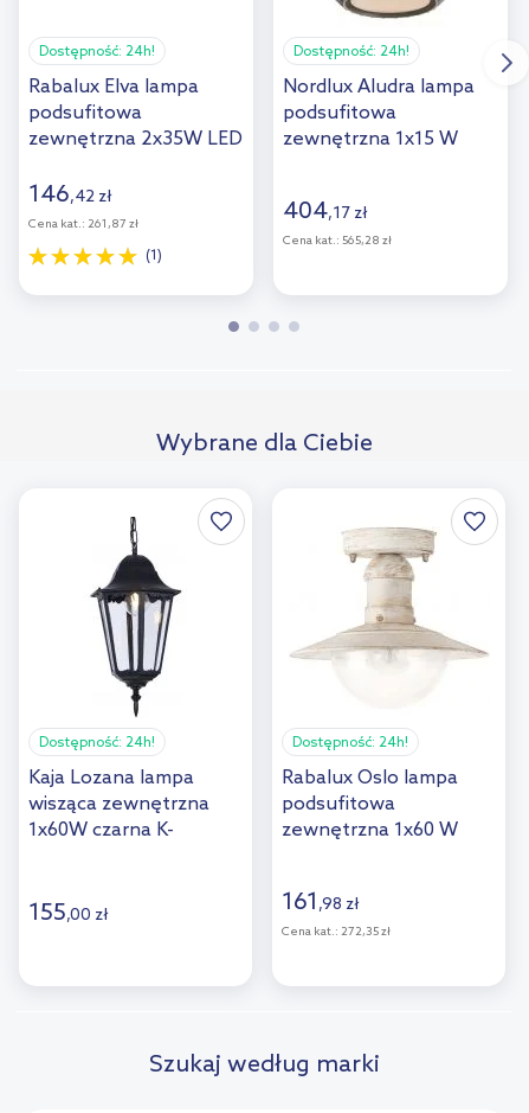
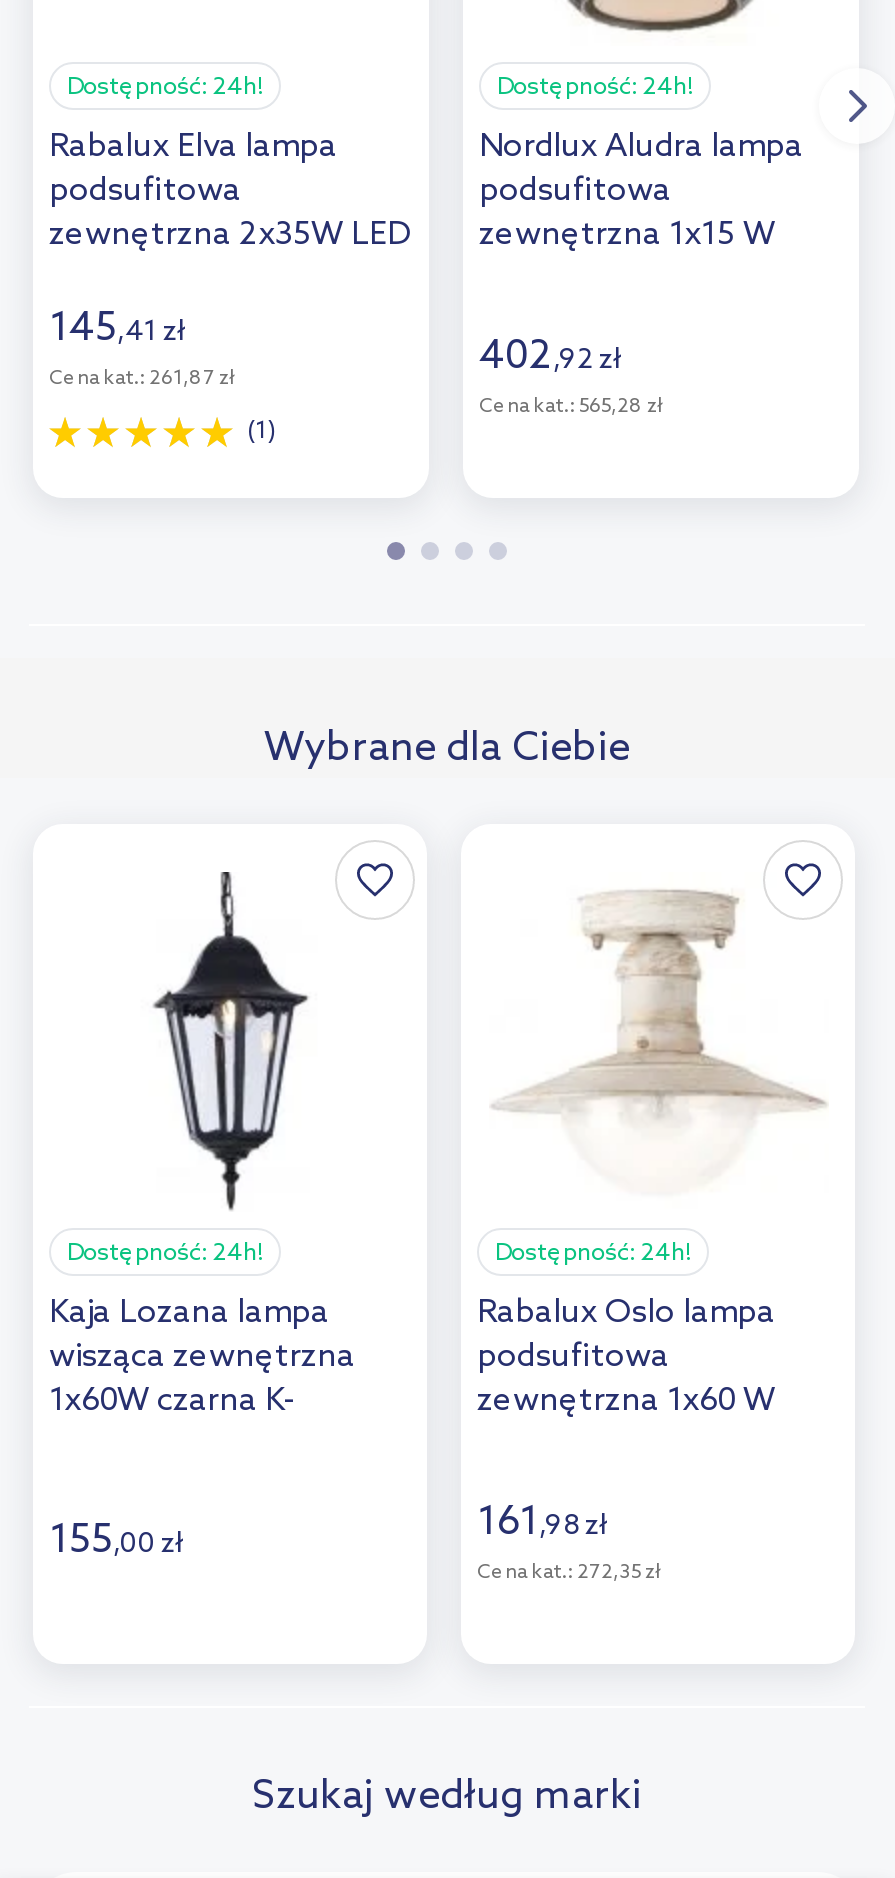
[28,181,112,210] 146,42 zł -> [49,306,187,354] 145,41 zł
[283,198,368,227] 404,17 zł -> [479,334,623,382] 402,92 zł

